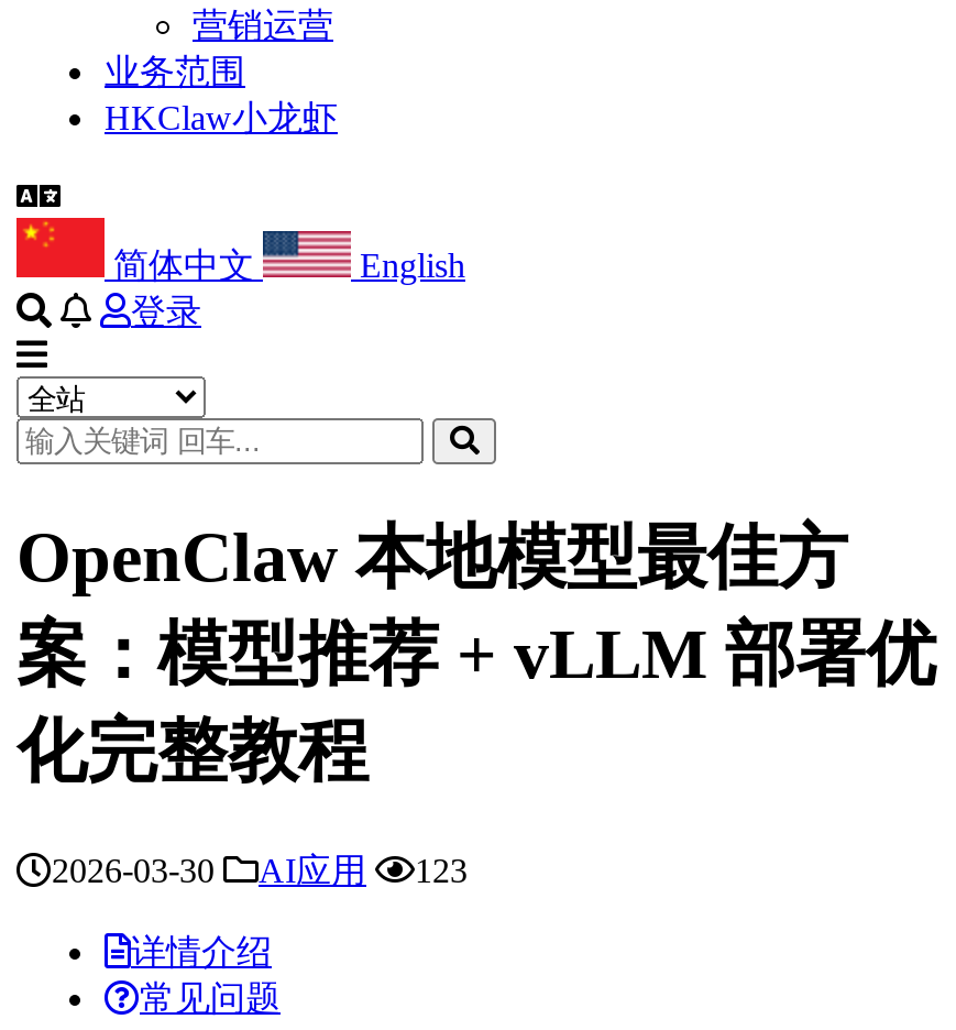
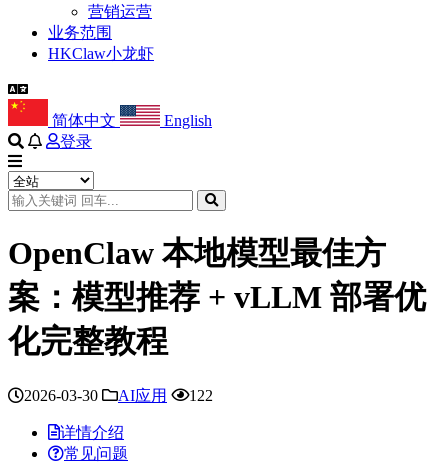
[52,852,468,889] 2026-03-30 AI应用 123 -> [24,387,213,404] 2026-03-30 AI应用 122

